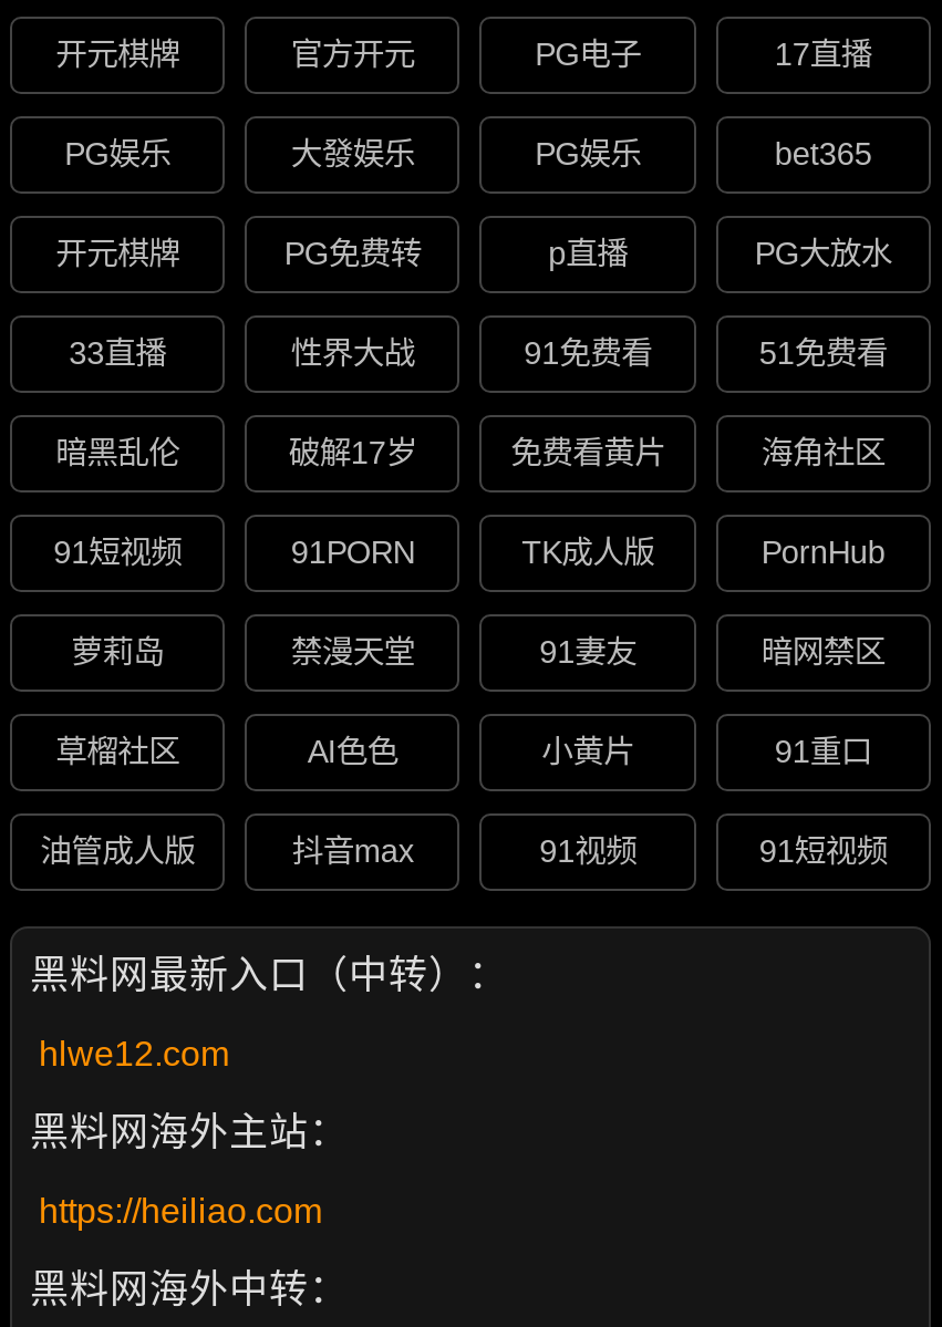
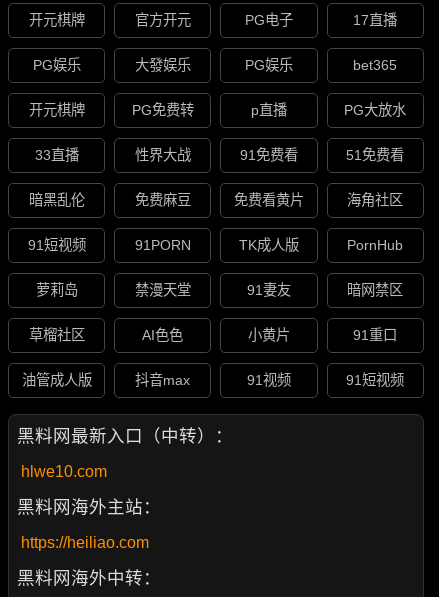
[288,436,417,471] 破解17岁 -> [135,192,191,208] 免费麻豆
[39,1034,229,1072] hlwe12.com -> [21,463,107,480] hlwe10.com

